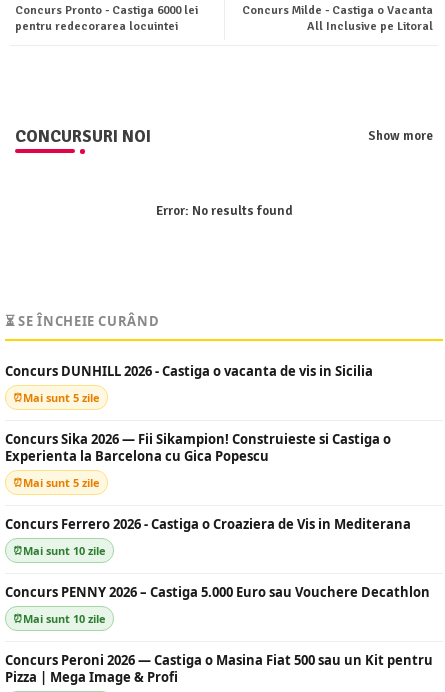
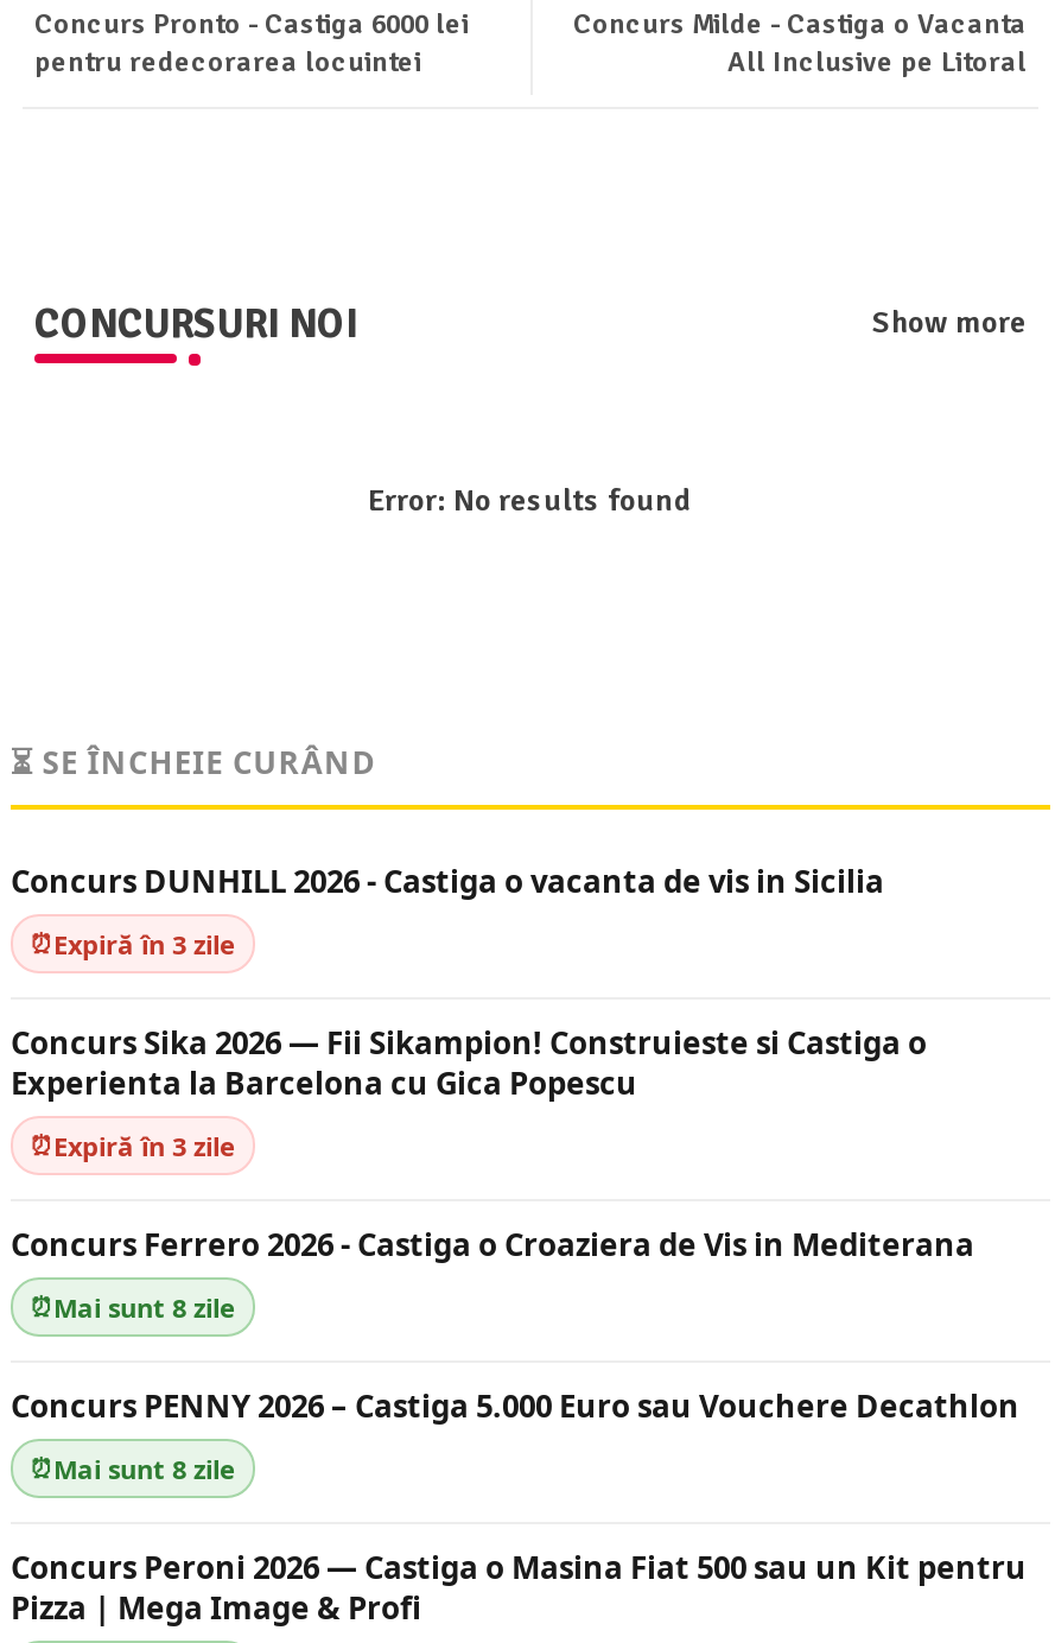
[23,390,100,405] Mai sunt 5 zile -> [53,925,236,961] Expiră în 3 zile
[23,475,100,490] Mai sunt 5 zile -> [53,1127,236,1162] Expiră în 3 zile
[23,543,106,558] Mai sunt 10 zile -> [53,1288,236,1324] Mai sunt 8 zile
[23,611,106,626] Mai sunt 10 zile -> [53,1450,236,1485] Mai sunt 8 zile

